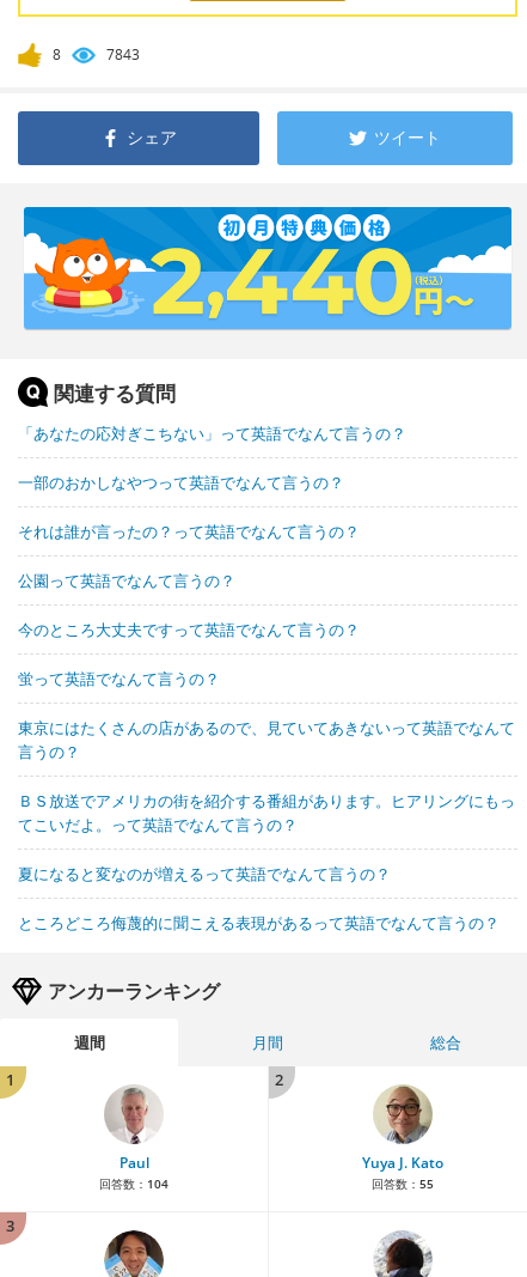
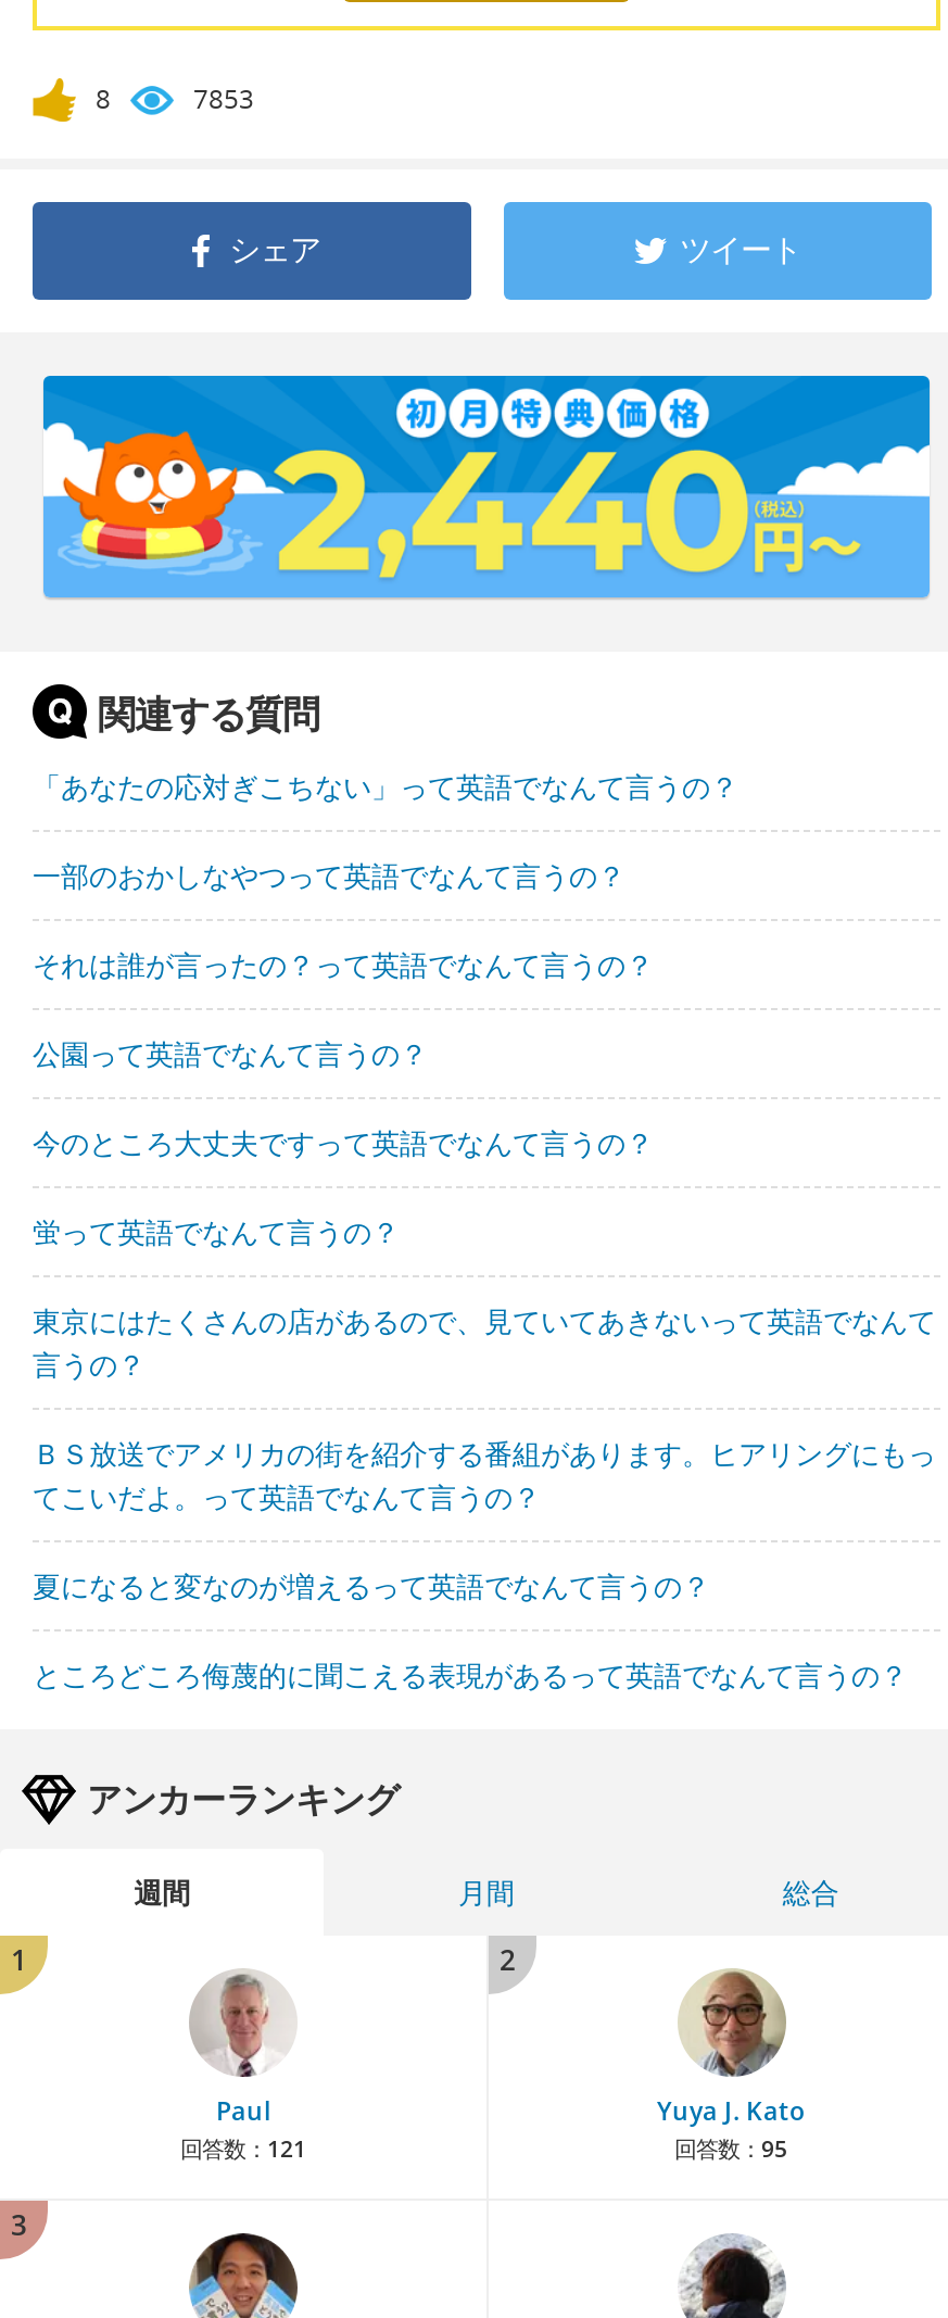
[106,45,140,65] 7843 -> [193,81,254,118] 7853
[99,1176,168,1193] 回答数：104 -> [180,2134,306,2165] 回答数：121
[371,1176,433,1193] 回答数：55 -> [674,2134,787,2165] 回答数：95

